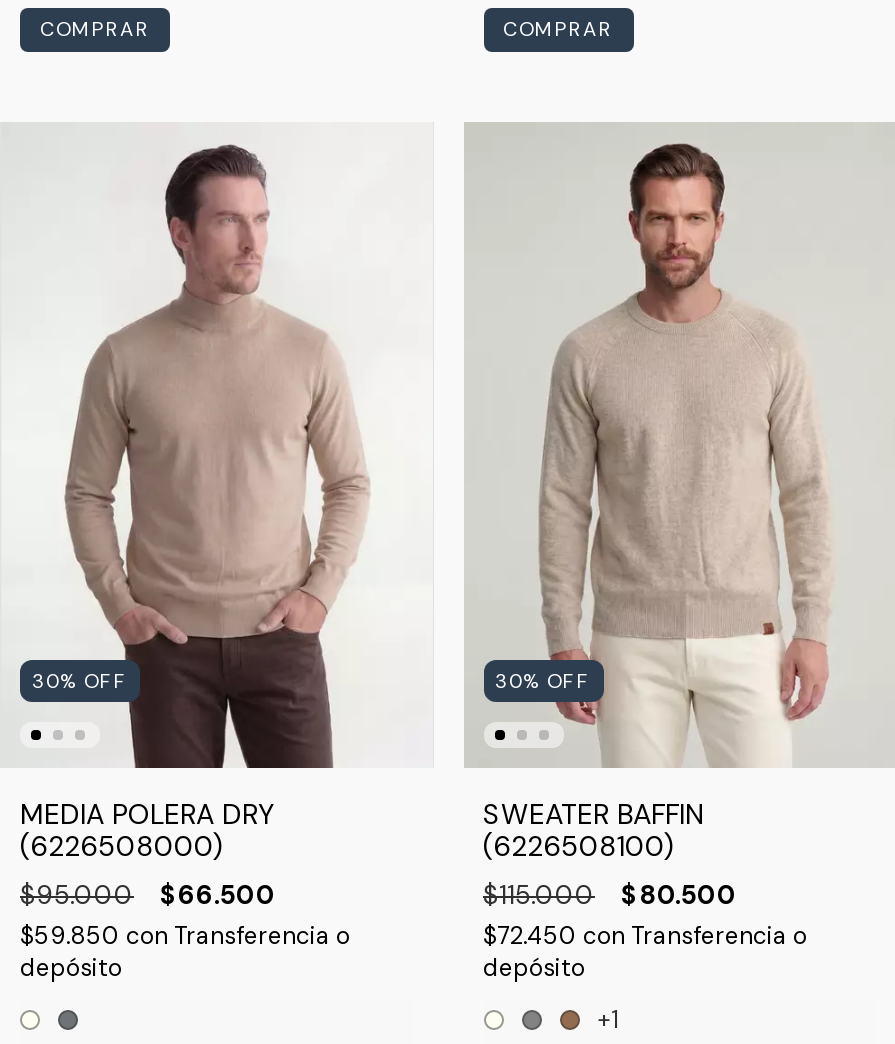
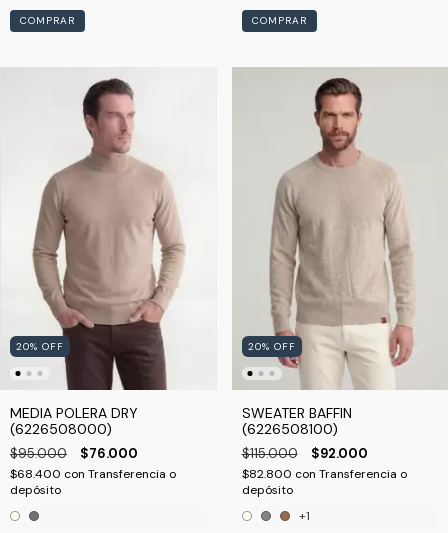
[32,668,128,694] 30% OFF -> [16,340,64,353] 20% OFF
[495,668,591,694] 30% OFF -> [247,340,295,353] 20% OFF
[20,878,276,912] $95.000 $66.500 -> [10,445,138,462] $95.000 $76.000
[621,878,737,912] $80.500 -> [310,445,367,462] $92.000
[20,920,350,952] $59.850 con Transferencia o -> [10,466,176,482] $68.400 con Transferencia o
[483,920,807,952] $72.450 con Transferencia o -> [241,466,406,482] $82.800 con Transferencia o

